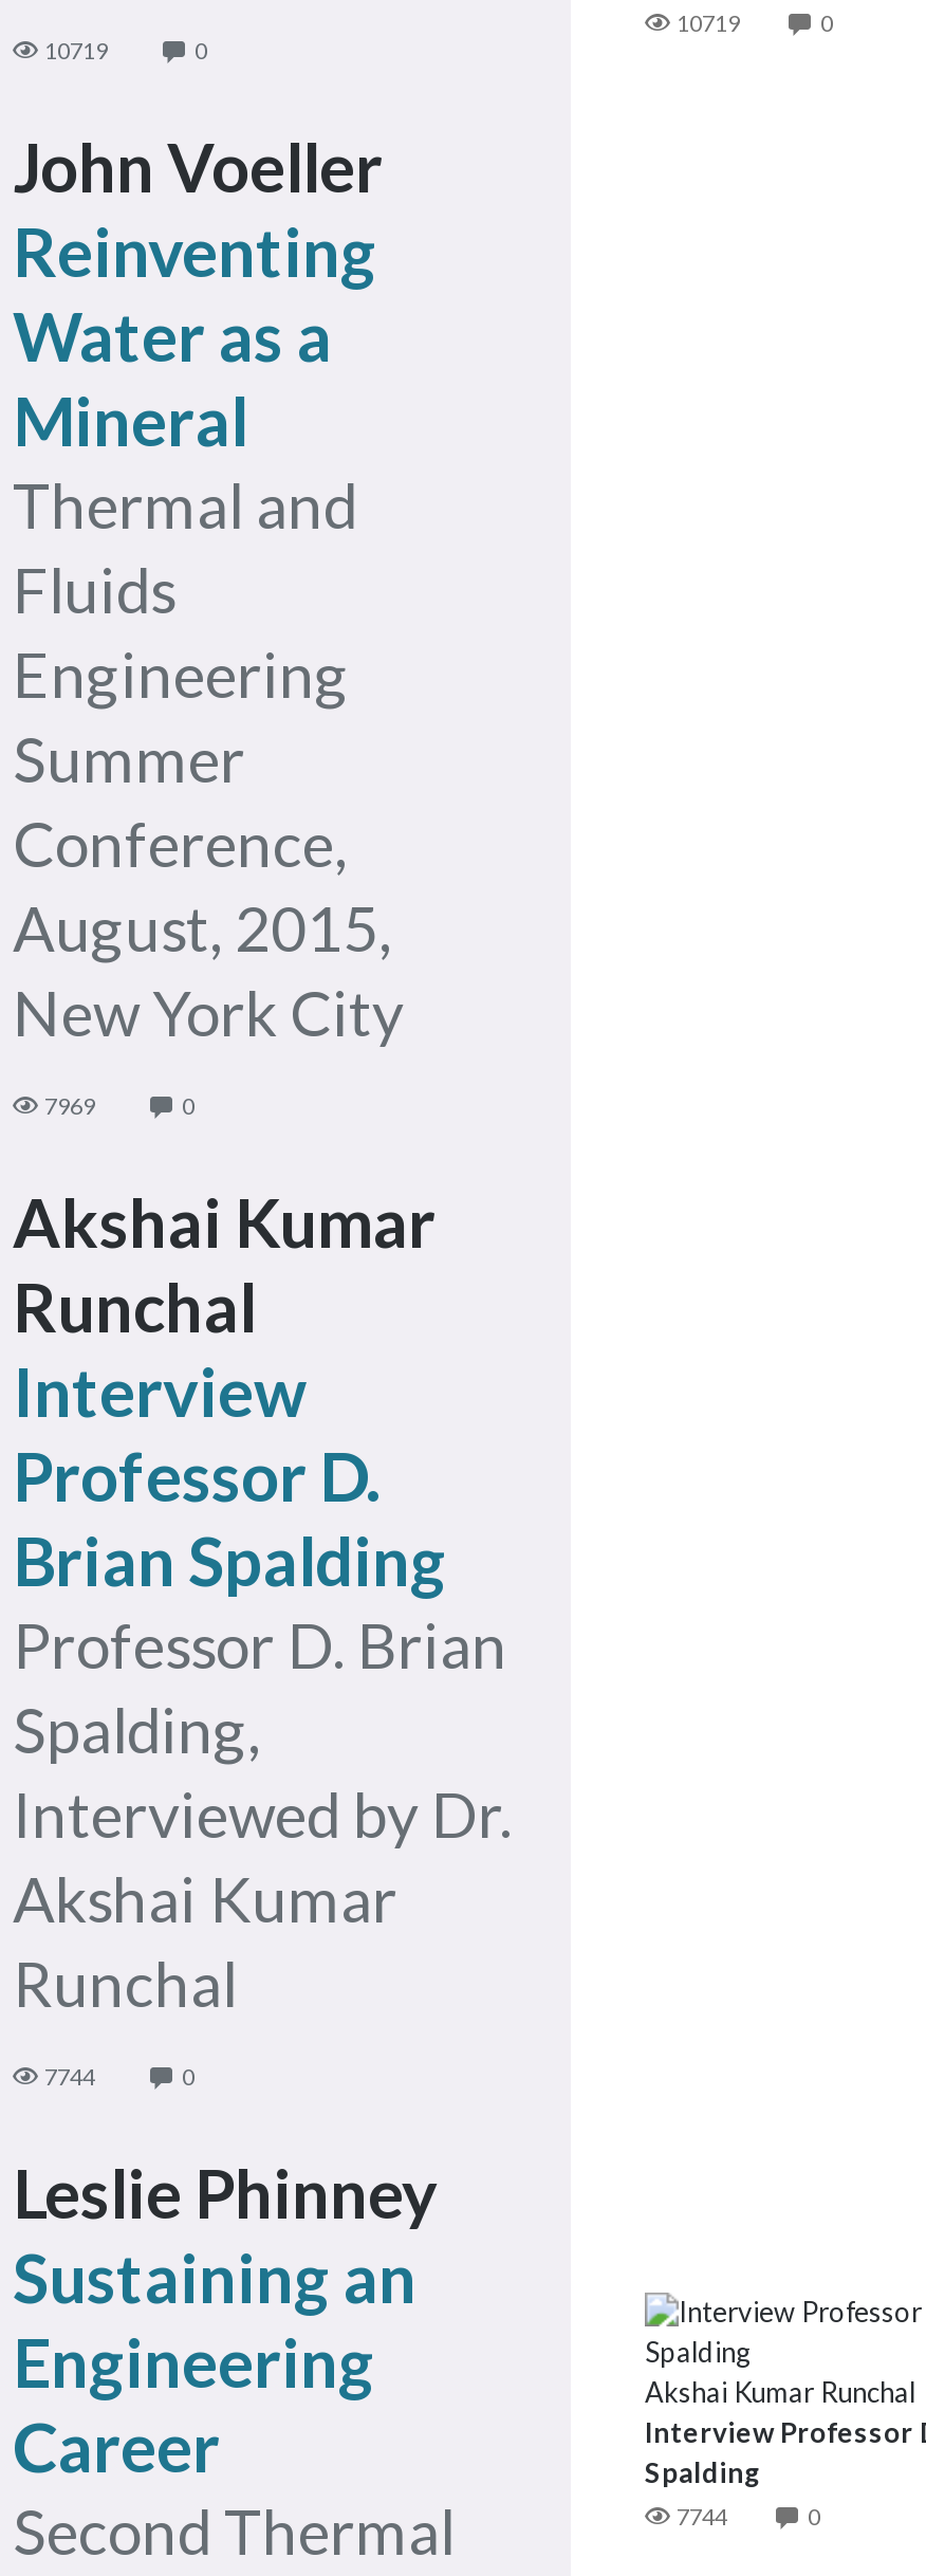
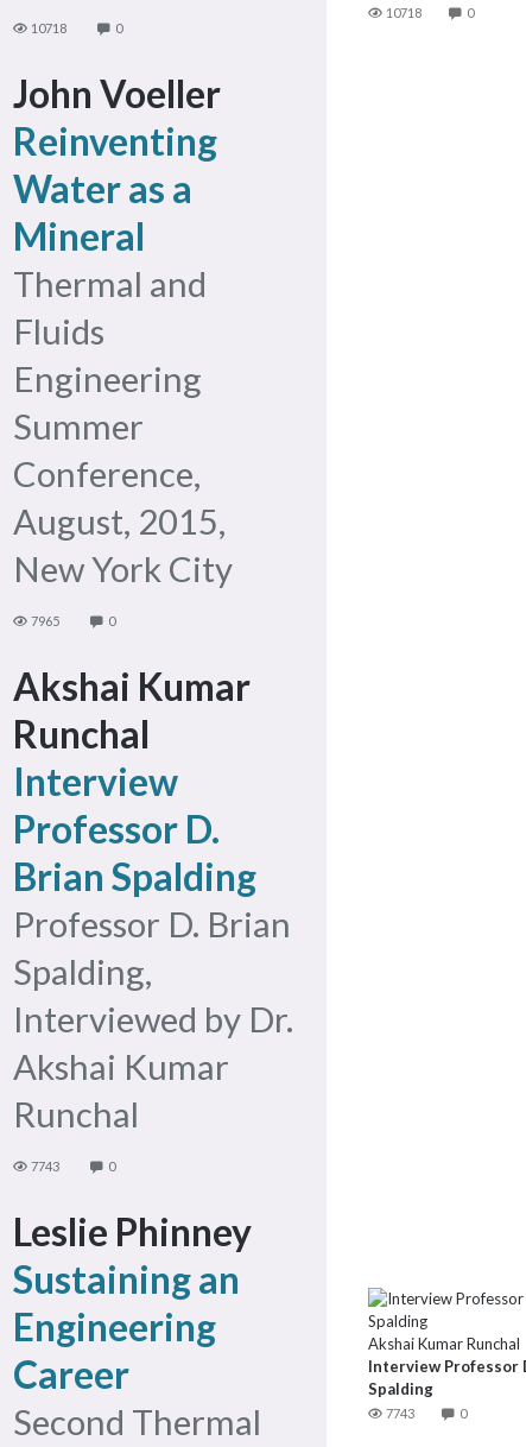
[677,9,740,36] 10719 -> [386,5,422,20] 10718
[44,36,108,63] 10719 -> [31,20,66,36] 10718
[44,1091,95,1119] 7969 -> [31,613,59,628] 7965
[44,2062,95,2089] 7744 -> [31,1158,59,1174] 7743
[677,2502,727,2529] 7744 -> [386,1405,414,1421] 7743

